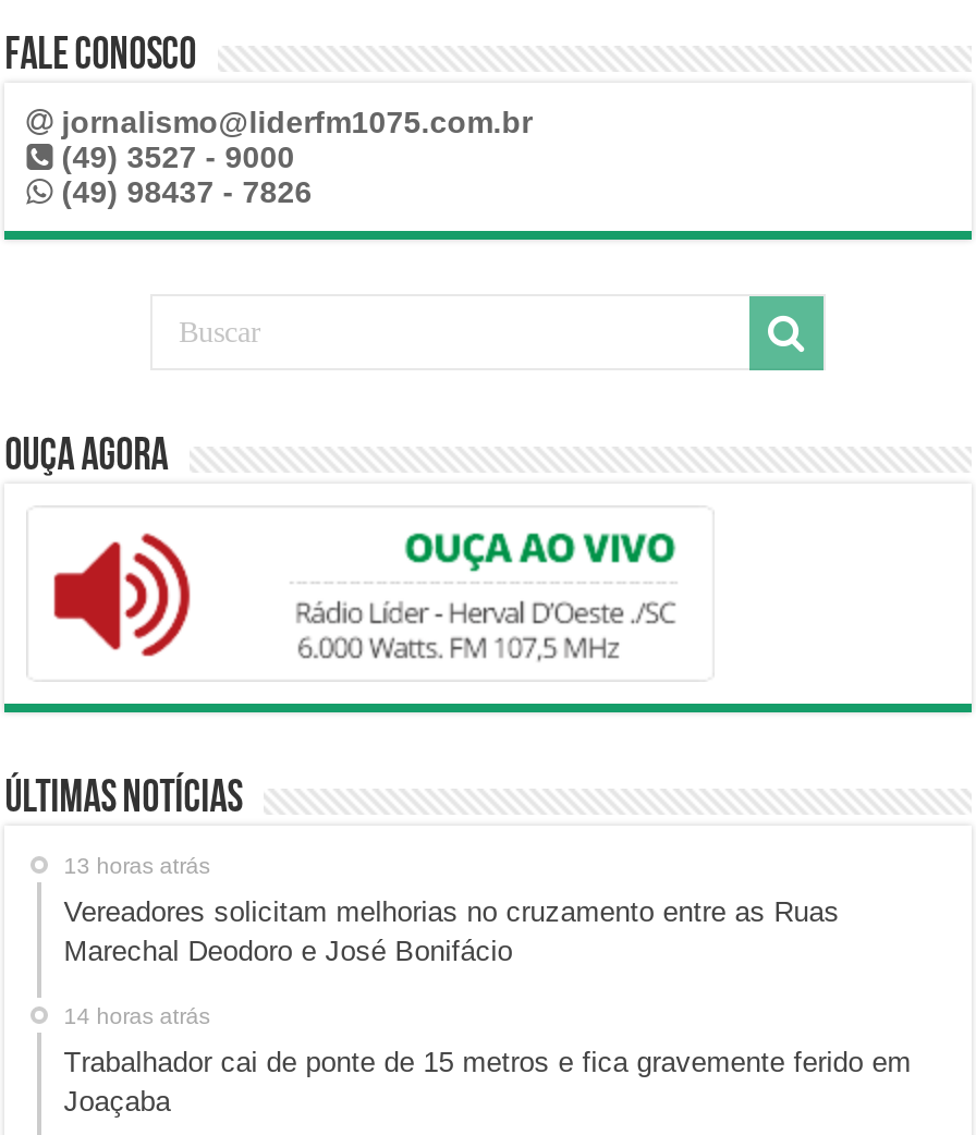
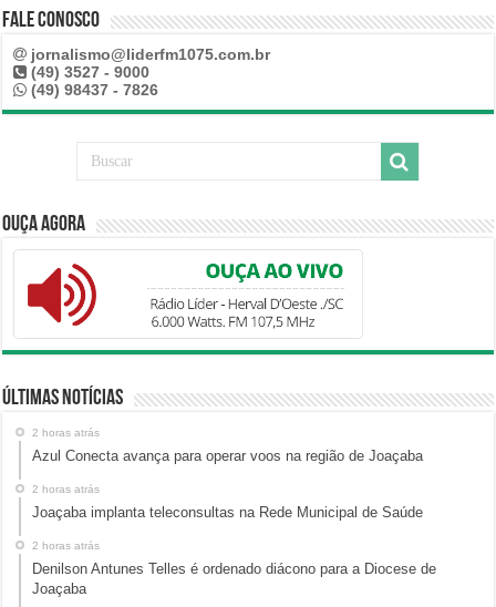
[64,854,911,1078] 13 horas atrás | Vereadores solicitam melhorias no cruzamento entre as Ruas | Marechal Deodoro e José Bonifácio | 14 horas atrás | Trabalhador cai de ponte de 15 metros e fica gravemente ferido em -> [32,426,436,577] 2 horas atrás | Azul Conecta avança para operar voos na região de Joaçaba | 2 horas atrás | Joaçaba implanta teleconsultas na Rede Municipal de Saúde | 2 horas atrás | Denilson Antunes Telles é ordenado diácono para a Diocese de

